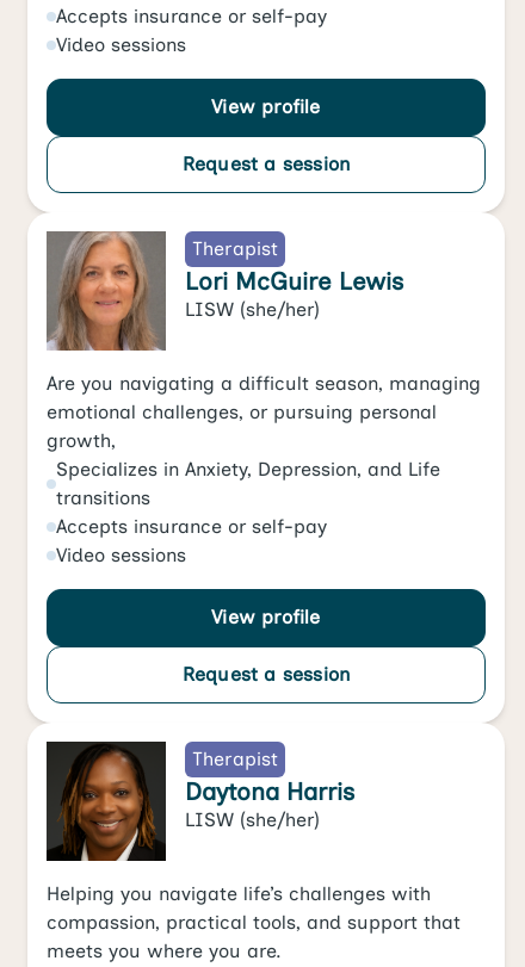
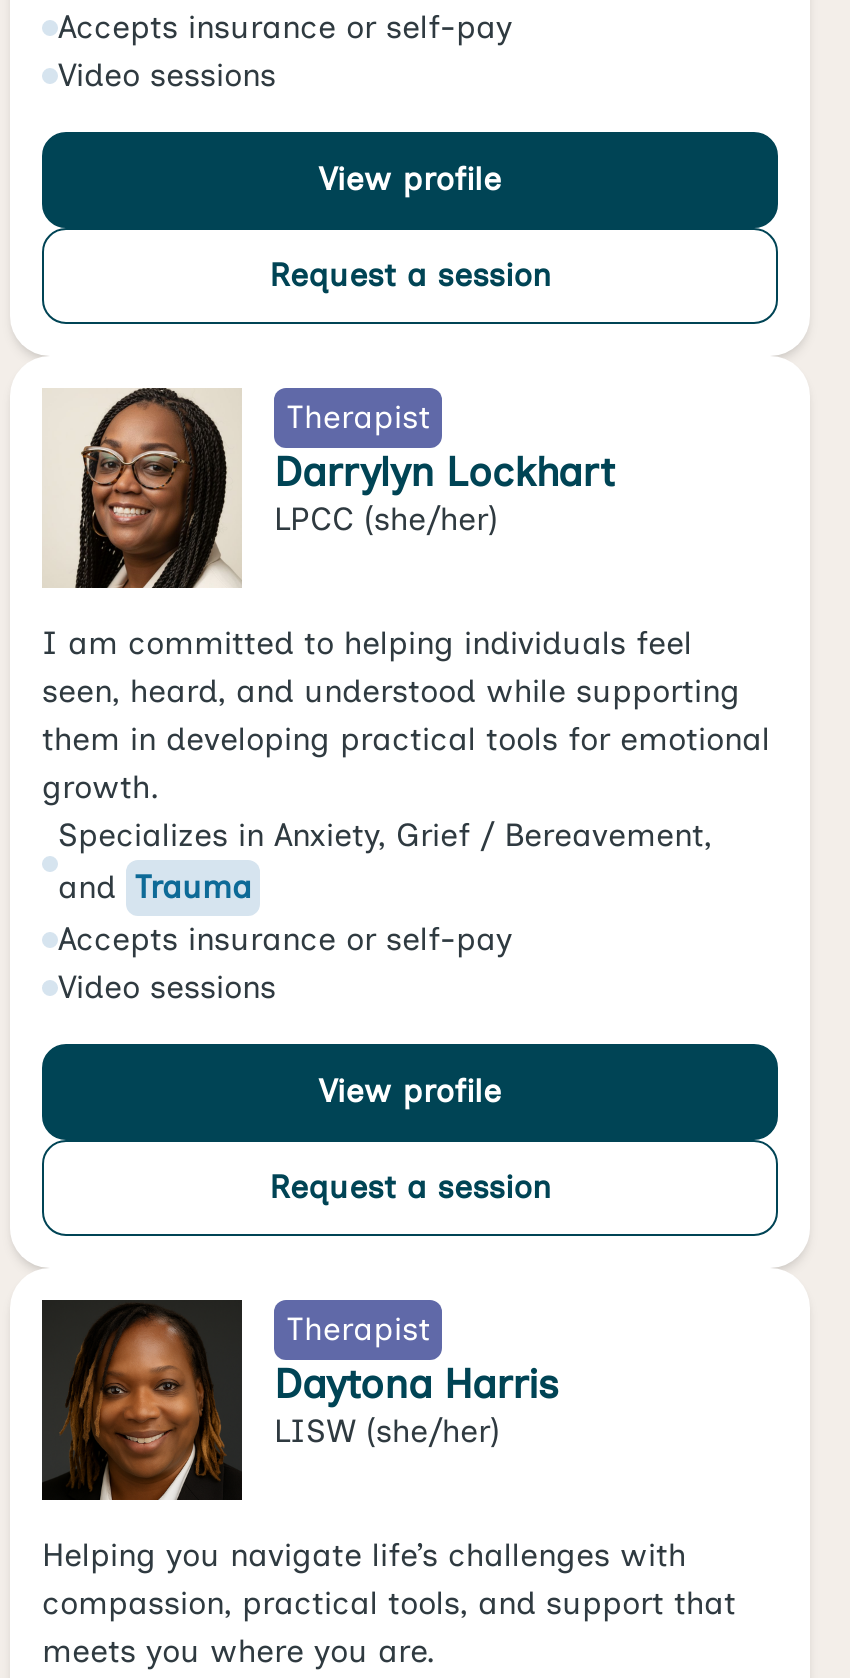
[47,231,403,330] [image] | Lori McGuire Lewis | LISW (she/her) -> [44,388,614,590] [image] | Darrylyn Lockhart | LPCC (she/her)
[47,372,481,509] Are you navigating a difficult season, managing | emotional challenges, or pursuing personal | growth, | Specializes in Anxiety, Depression, and Life | transitions -> [42,624,770,906] I am committed to helping individuals feel | seen, heard, and understood while supporting | them in developing practical tools for emotional | growth. | Specializes in Anxiety, Grief / Bereavement, | and Trauma

